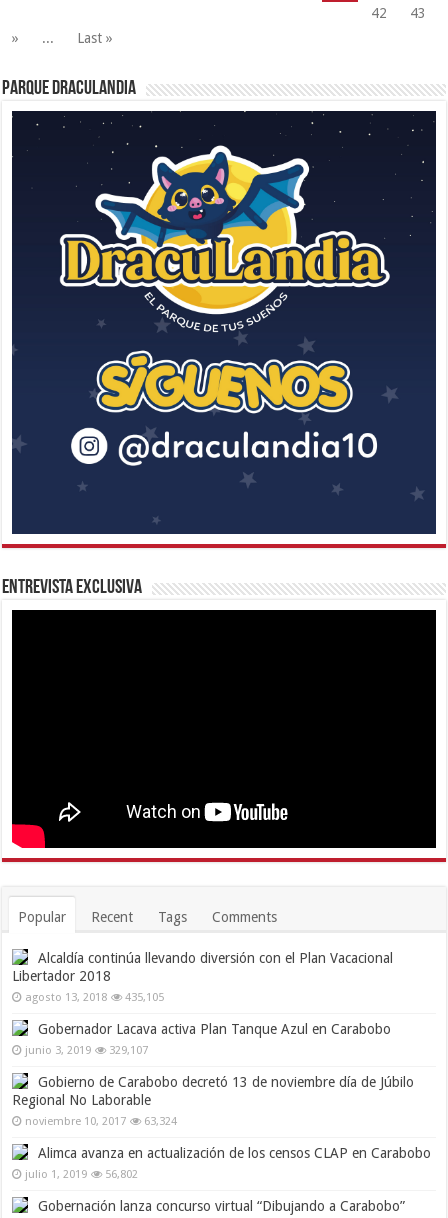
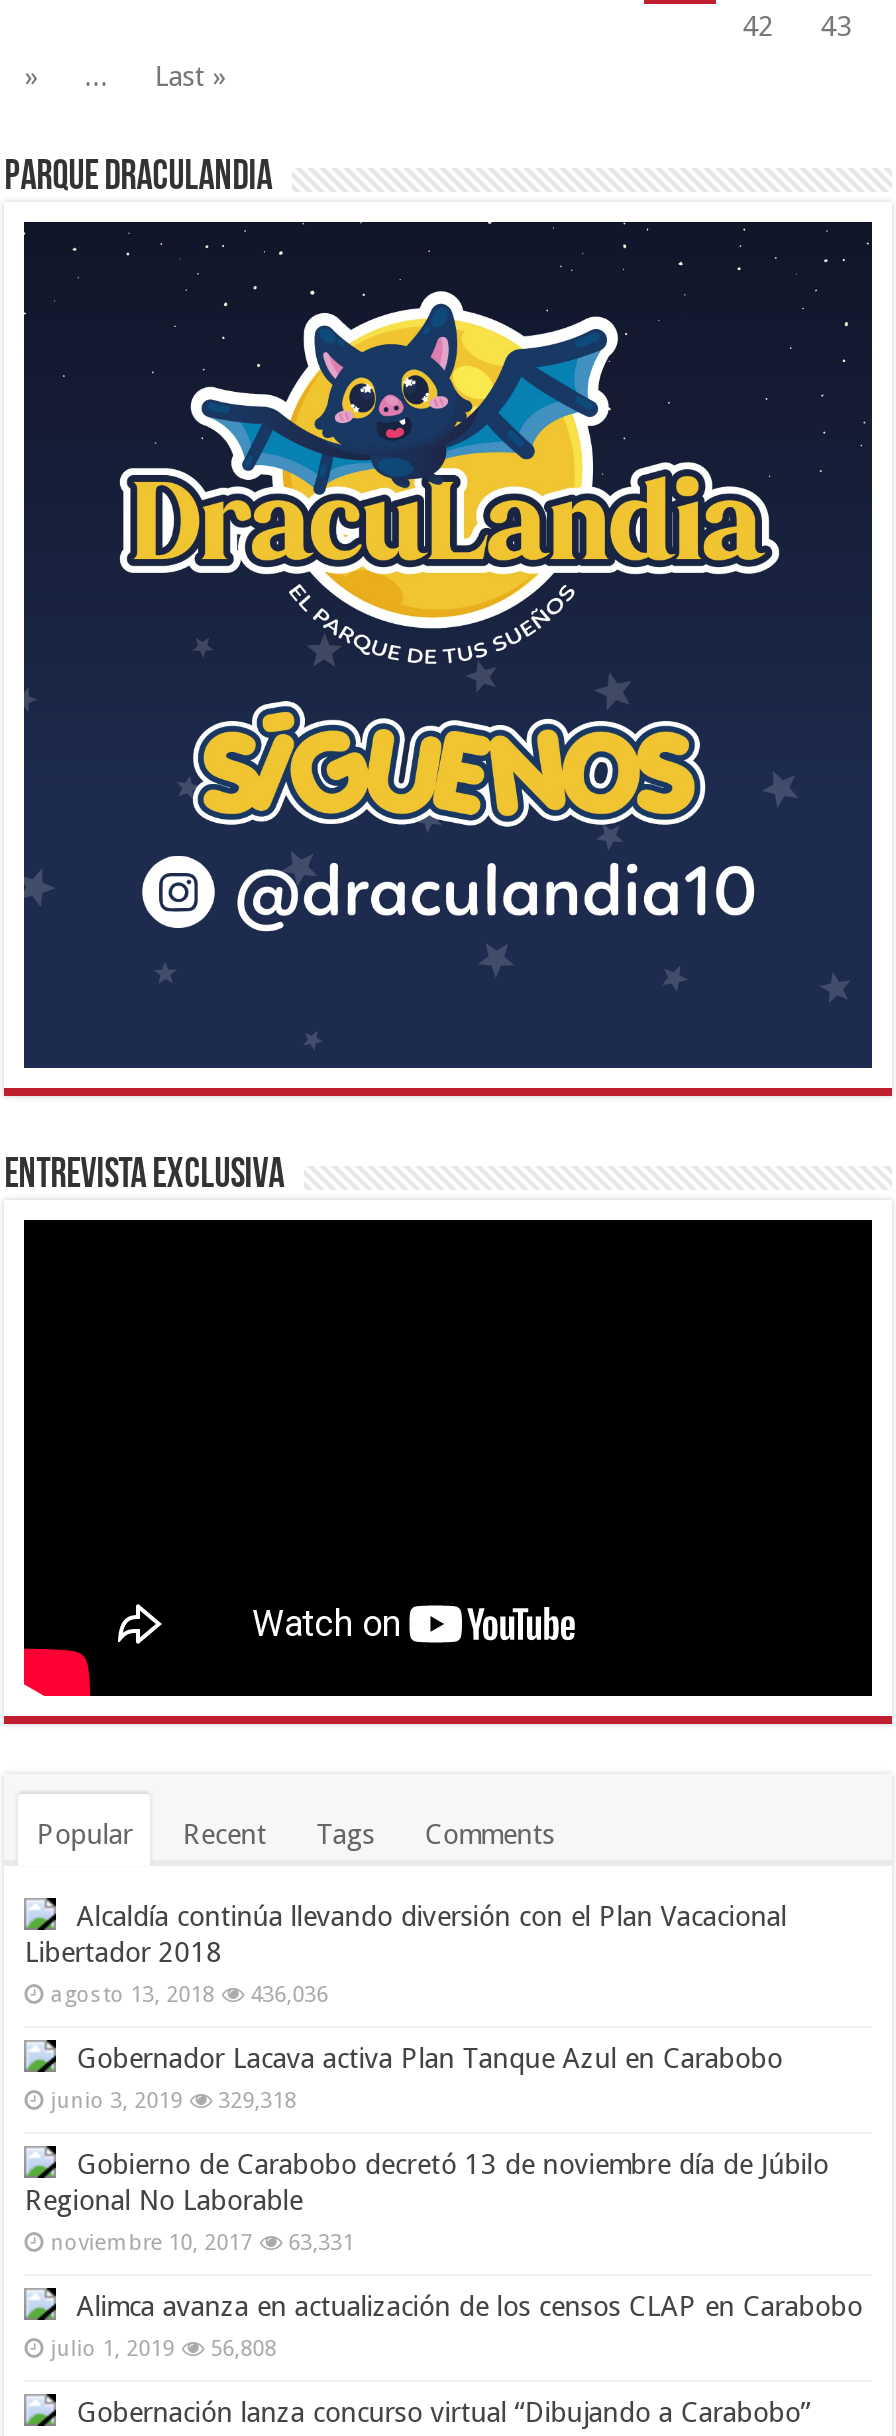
[25,991,164,1004] agosto 13, 2018 435,105 -> [50,1983,328,2009] agosto 13, 2018 436,036
[25,1044,148,1057] junio 3, 2019 329,107 -> [50,2089,296,2115] junio 3, 2019 329,318
[25,1115,177,1128] noviembre 10, 2017 63,324 -> [50,2231,354,2257] noviembre 10, 2017 63,331
[25,1168,138,1181] julio 1, 2019 56,802 -> [50,2337,276,2363] julio 1, 2019 56,808

